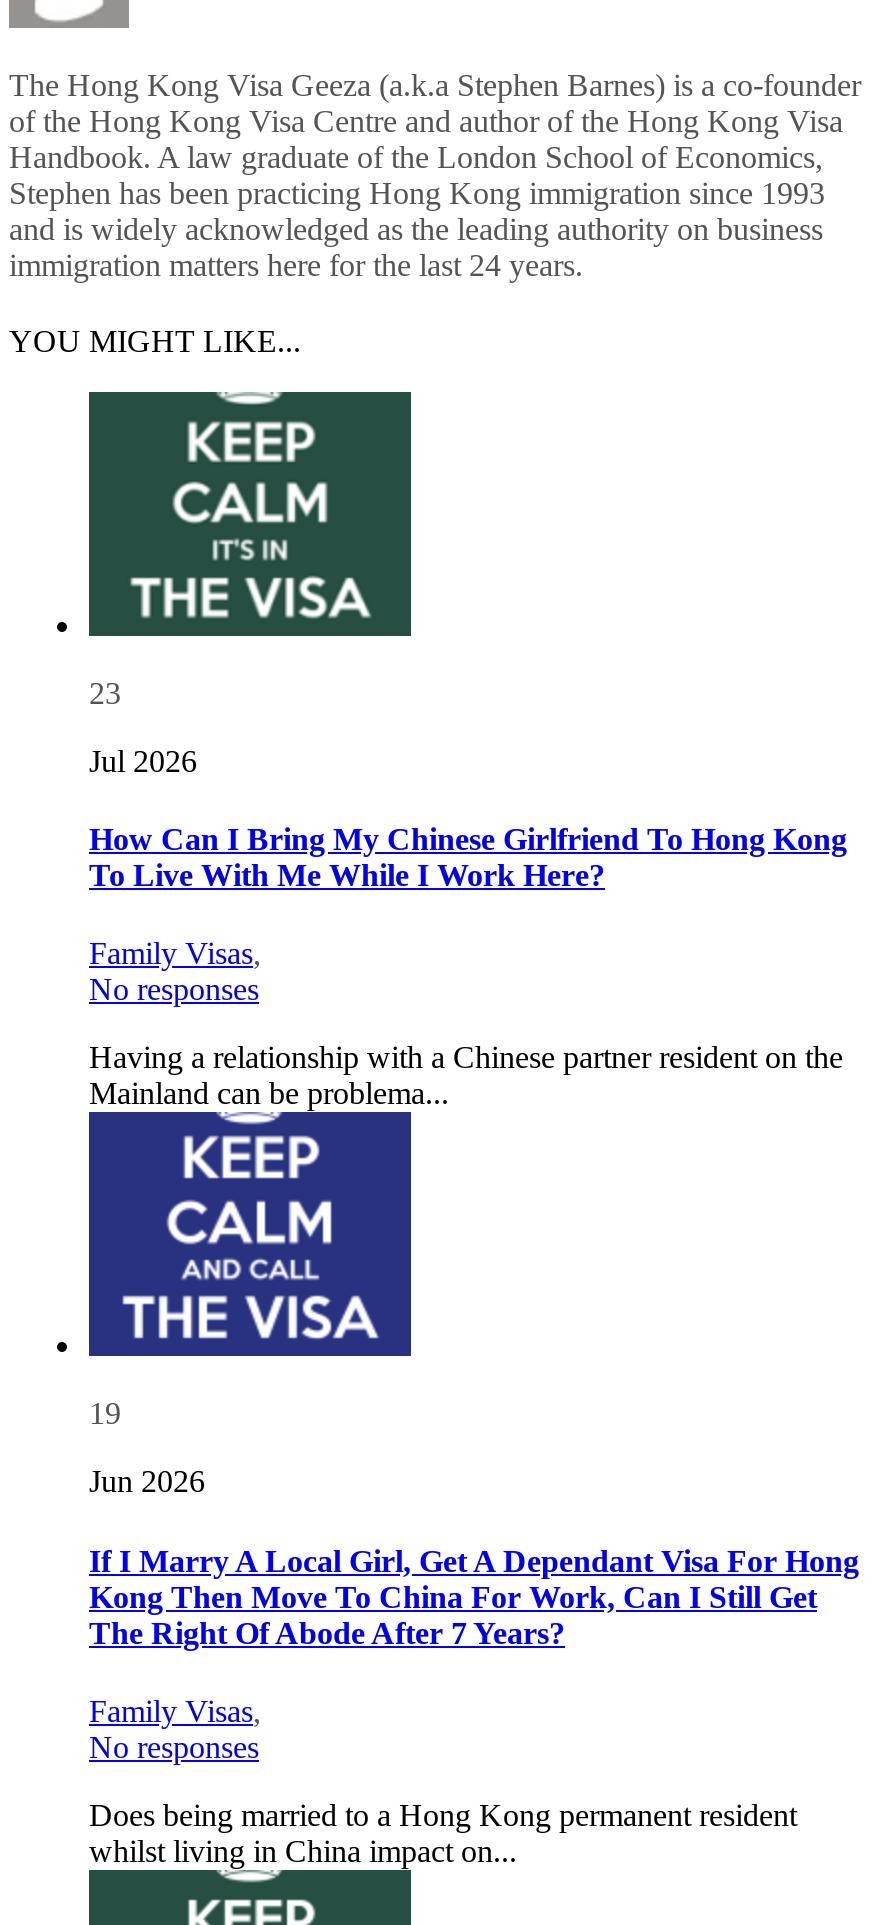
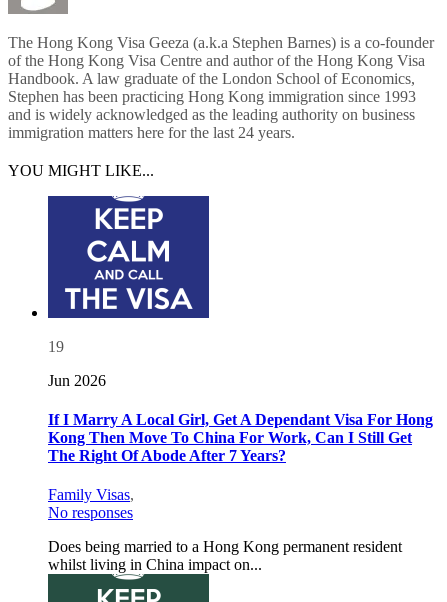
[89,392,847,1111] [image] | 23 | Jul 2026 | How Can I Bring My Chinese Girlfriend To Hong Kong | To Live With Me While I Work Here? | Family Visas, | No responses | Having a relationship with a Chinese partner resident on the | Mainland can be problema... -> none

